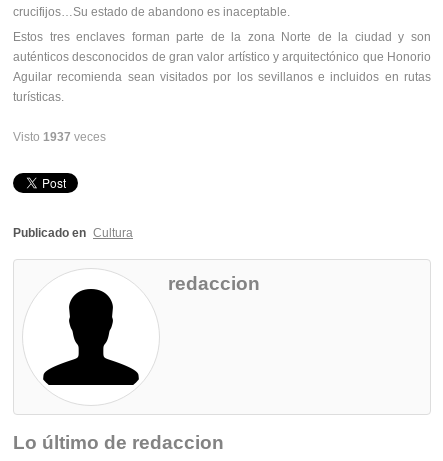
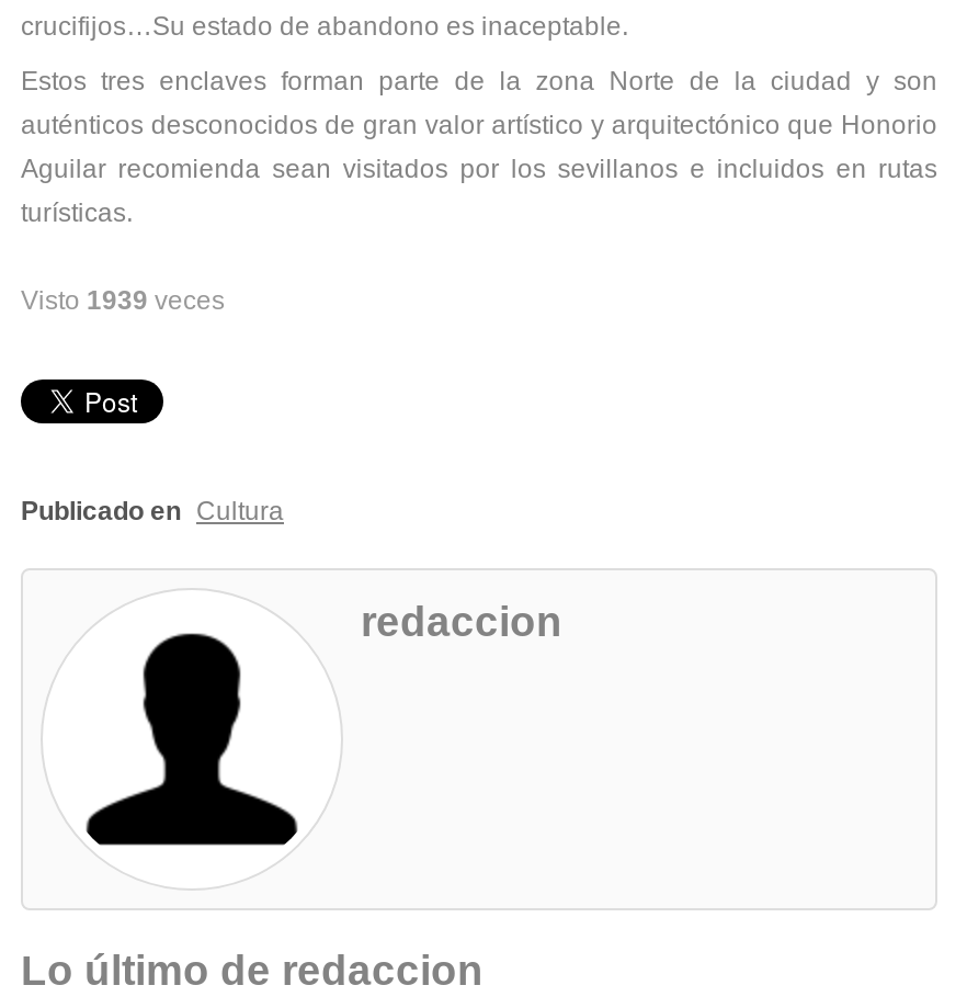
[13,129,106,143] Visto 1937 veces -> [21,284,225,315] Visto 1939 veces

